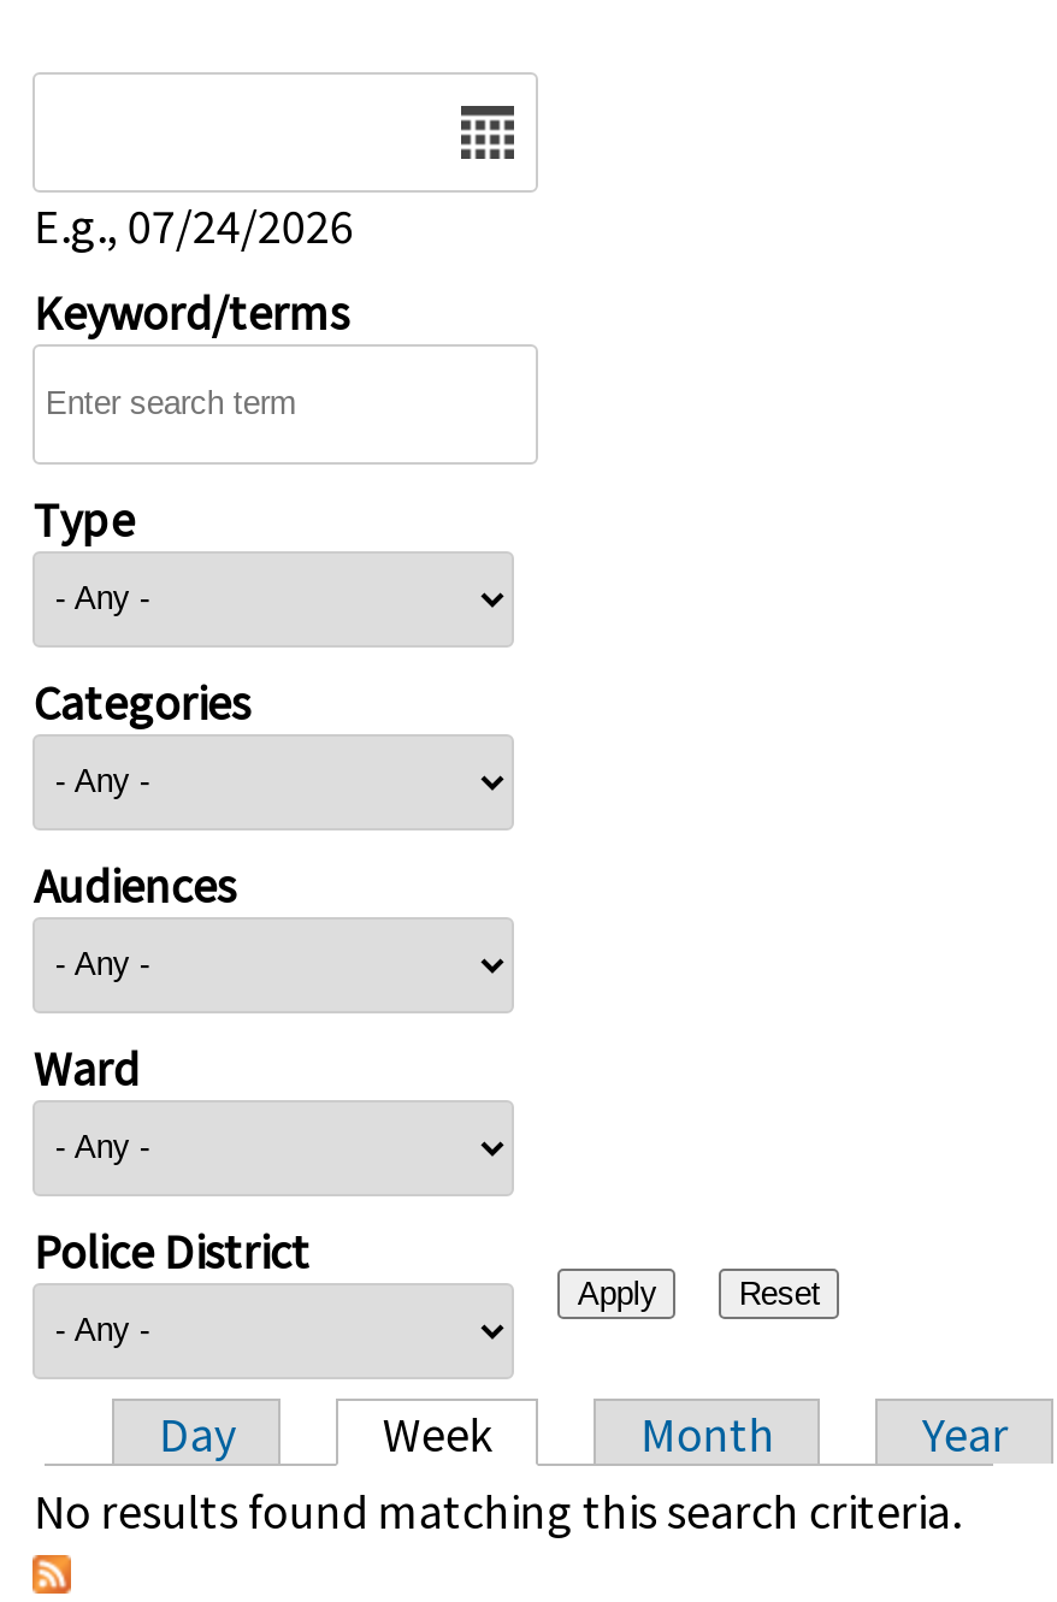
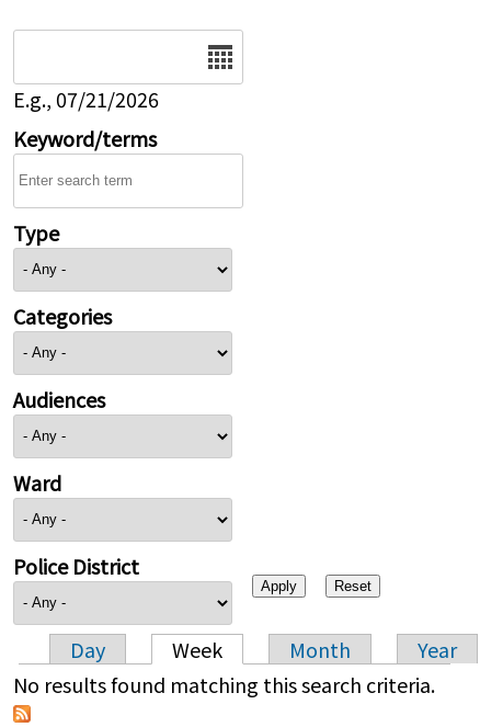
[33,191,354,254] E.g., 07/24/2026 -> [14,84,159,112] E.g., 07/21/2026

